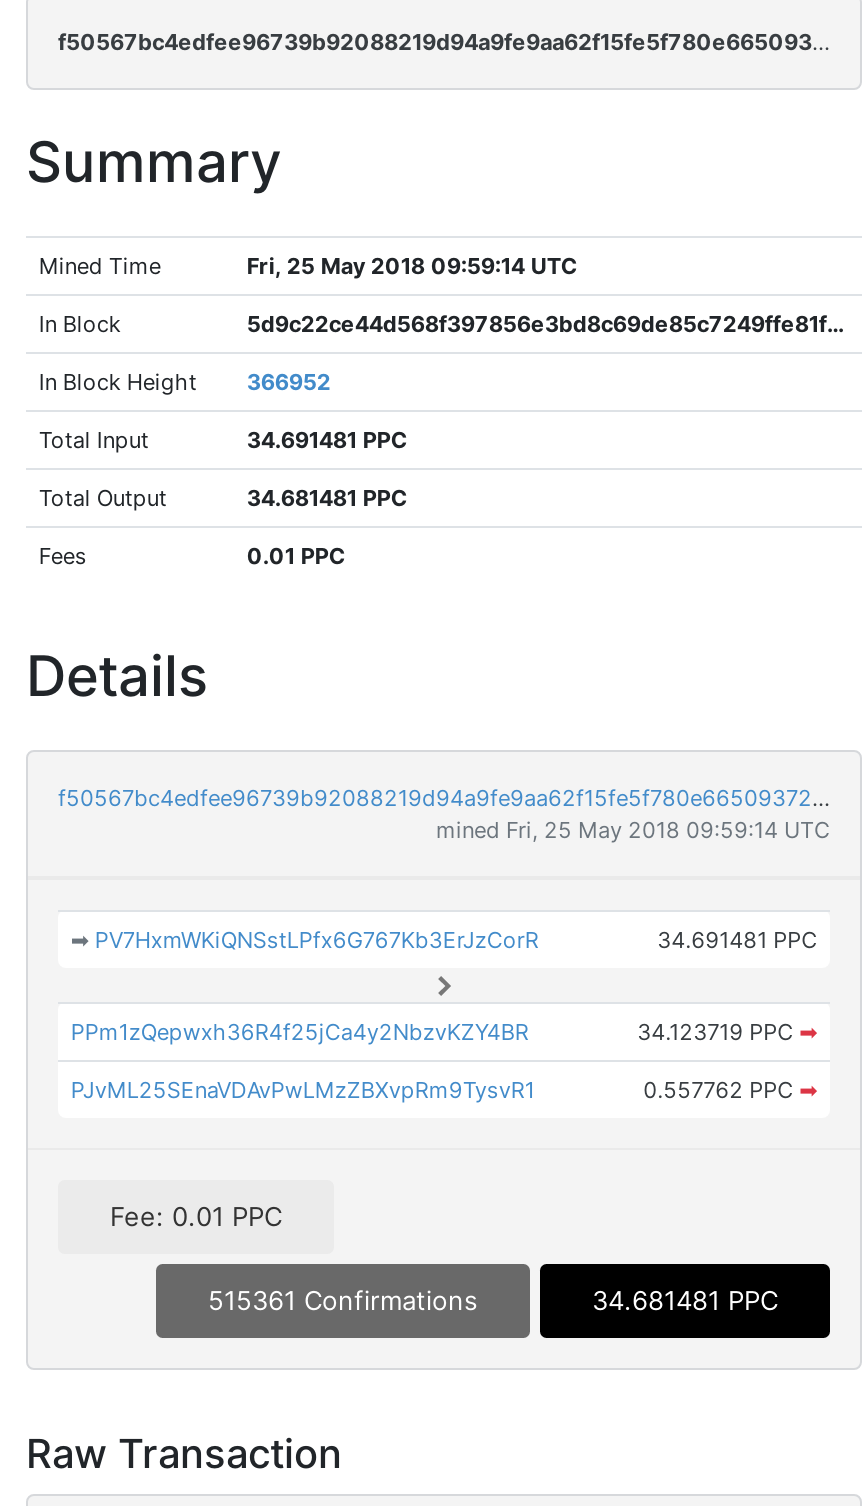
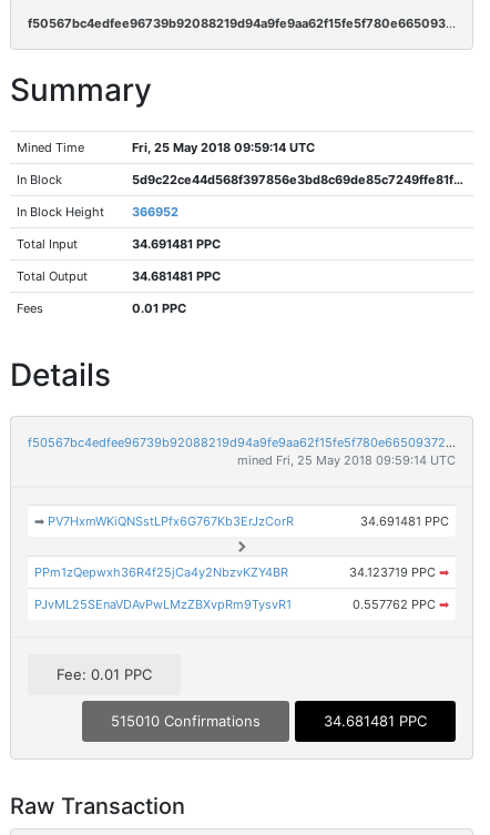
[208,1285,478,1317] 515361 Confirmations -> [111,712,261,730] 515010 Confirmations

